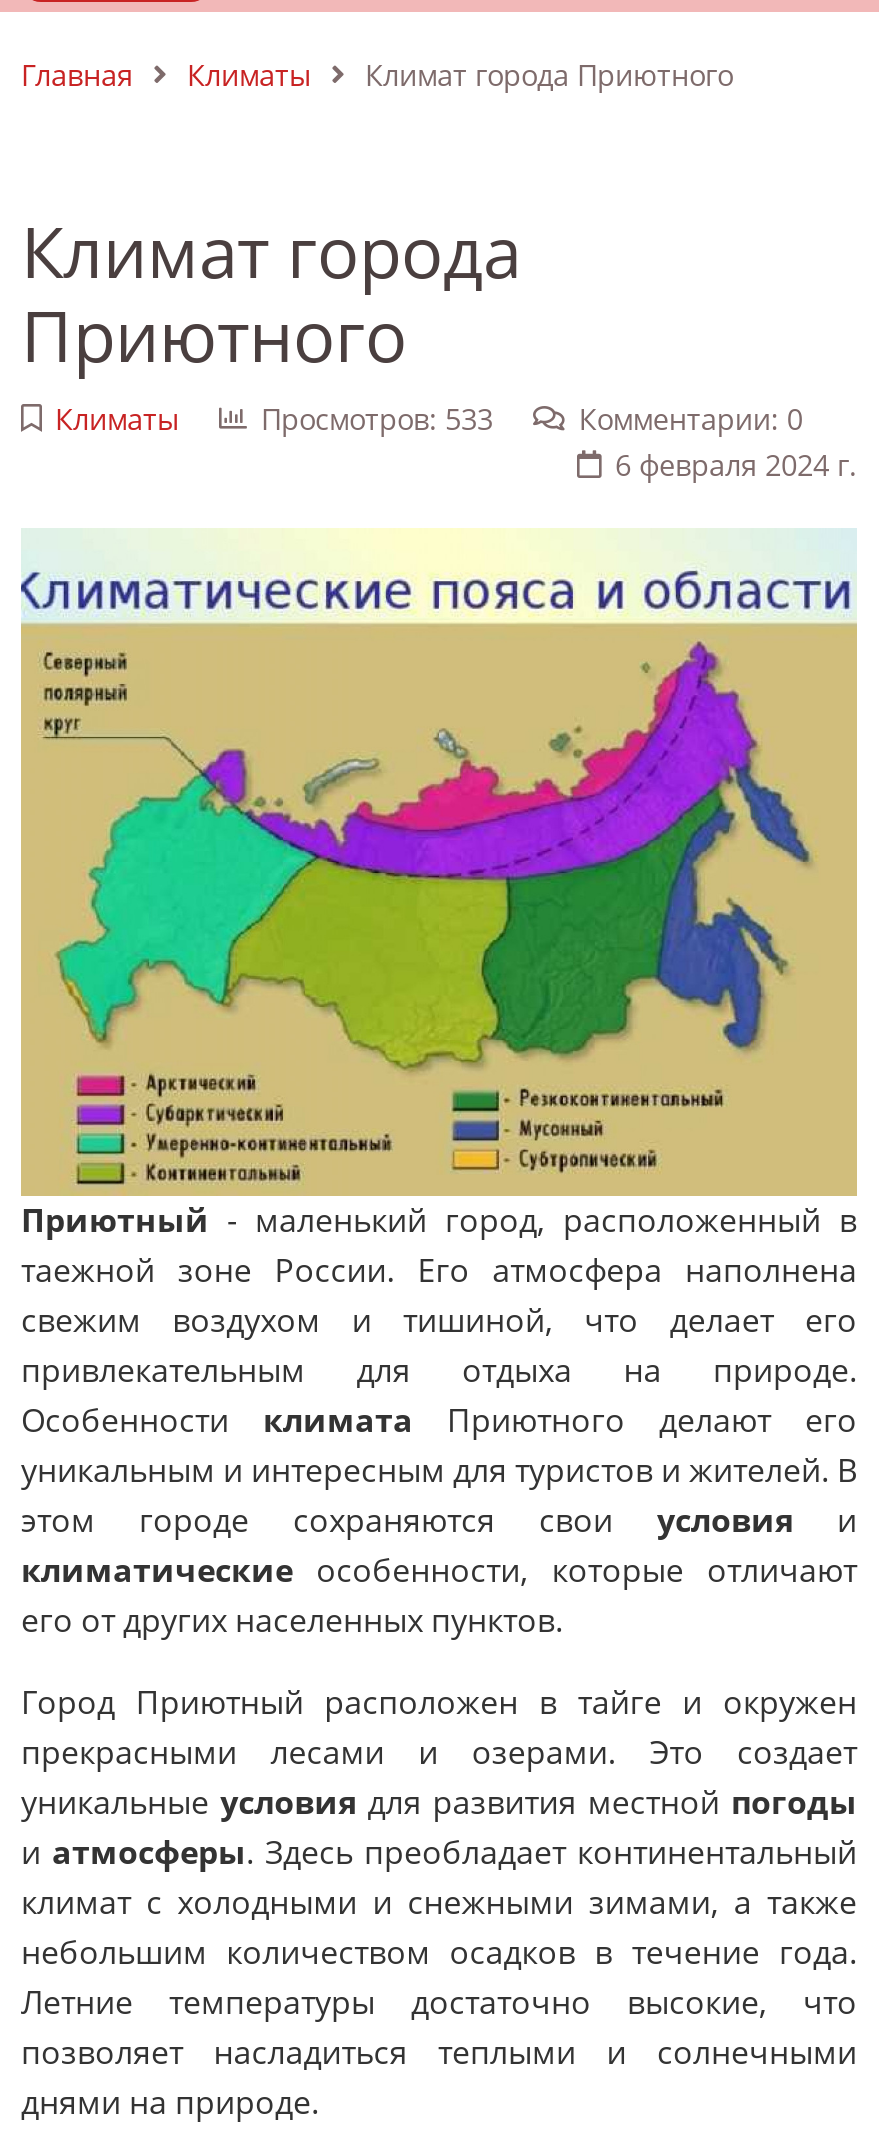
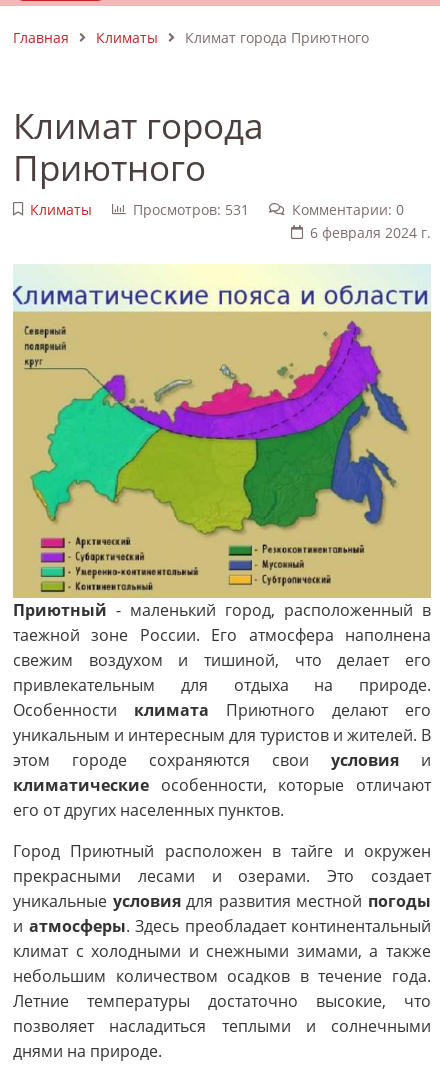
[261,400,493,438] Просмотров: 533 -> [133,200,249,219] Просмотров: 531

